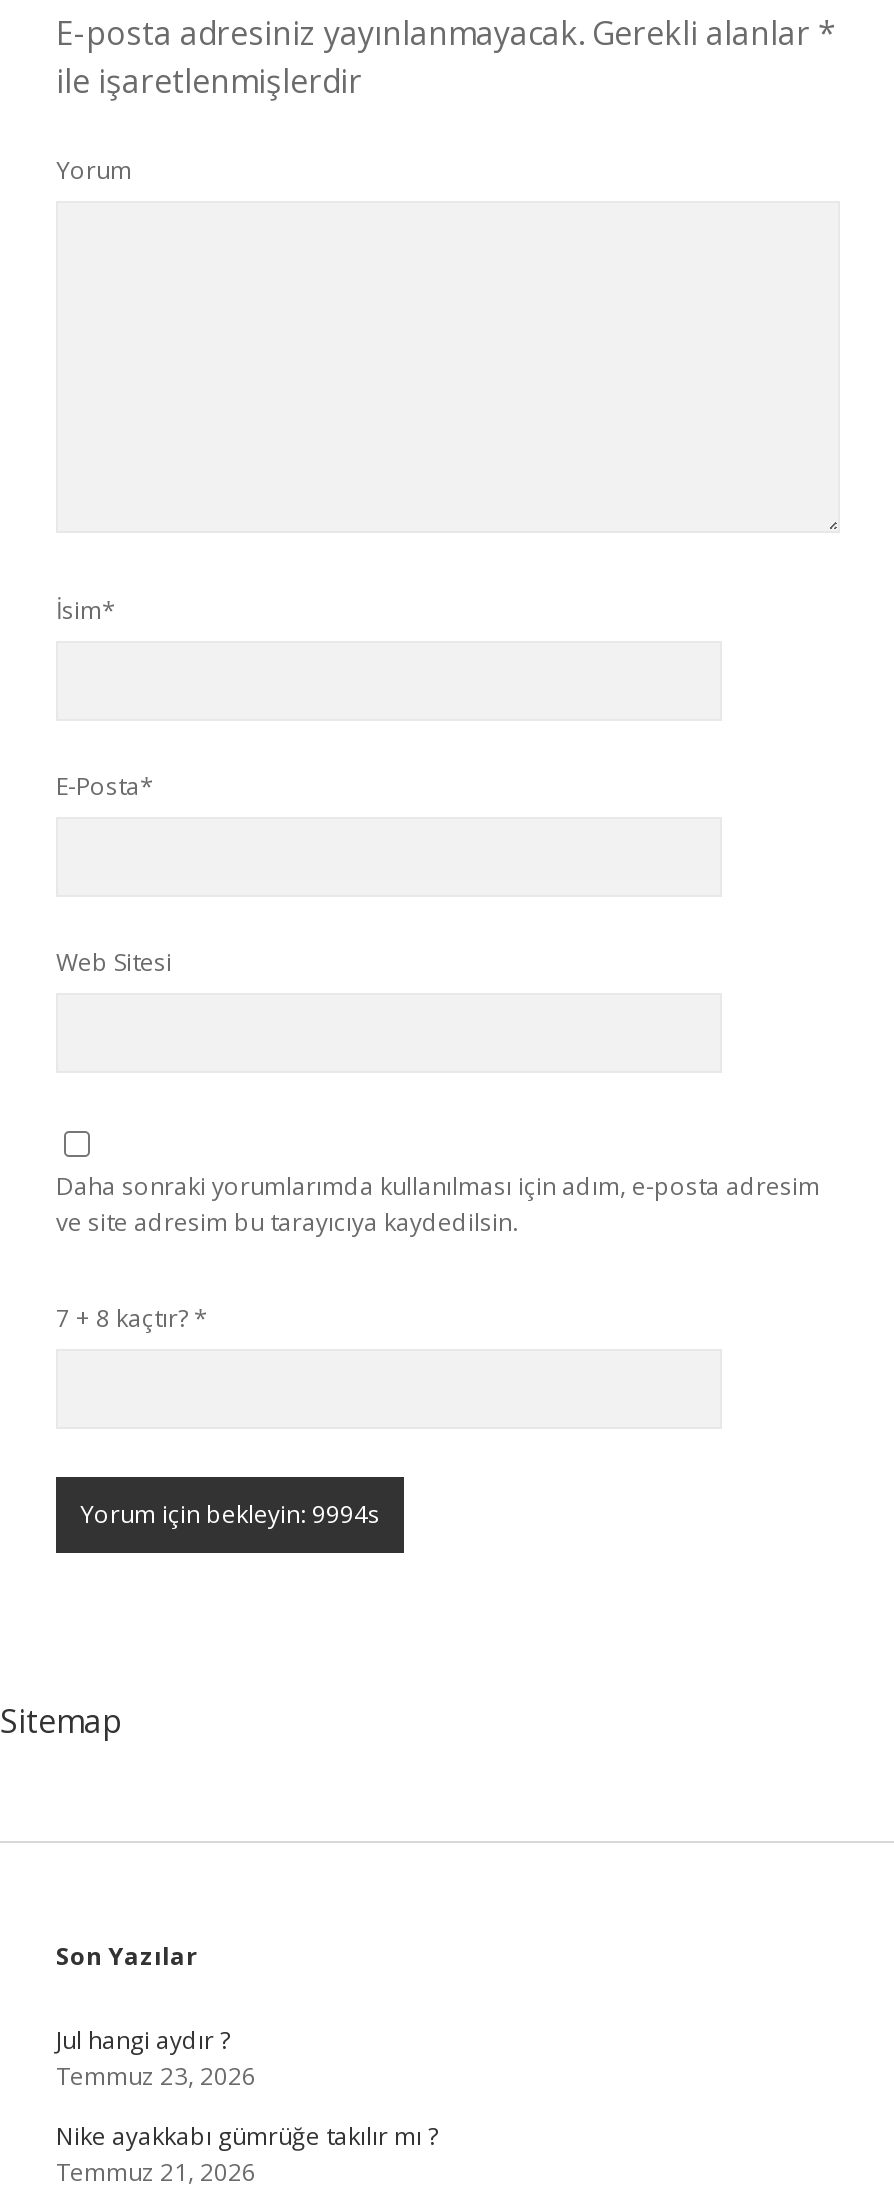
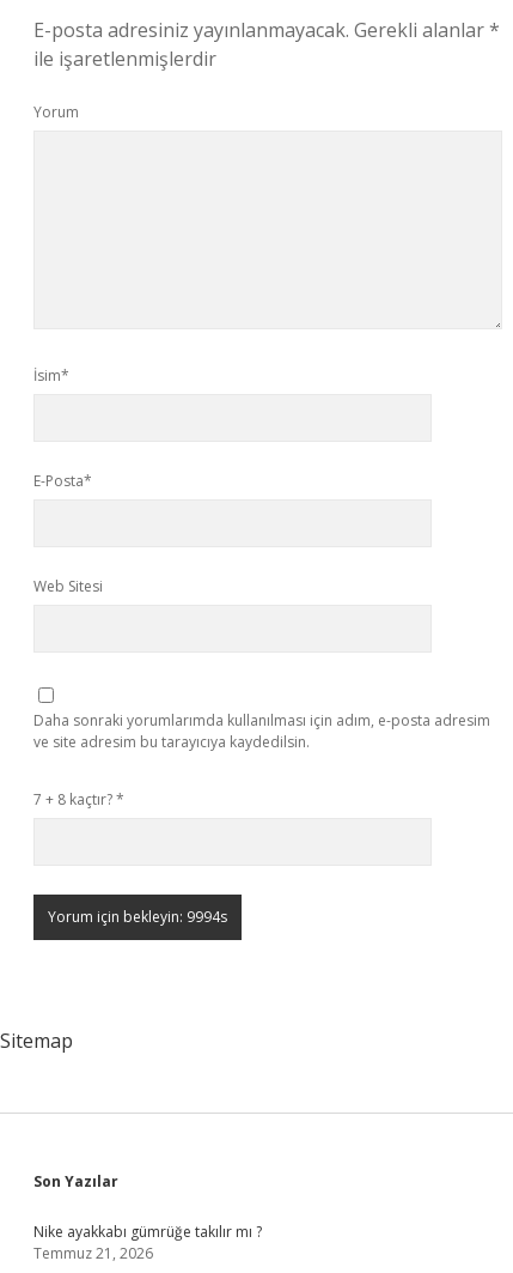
[56,2023,256,2093] Jul hangi aydır ? | Temmuz 23, 2026 -> none

